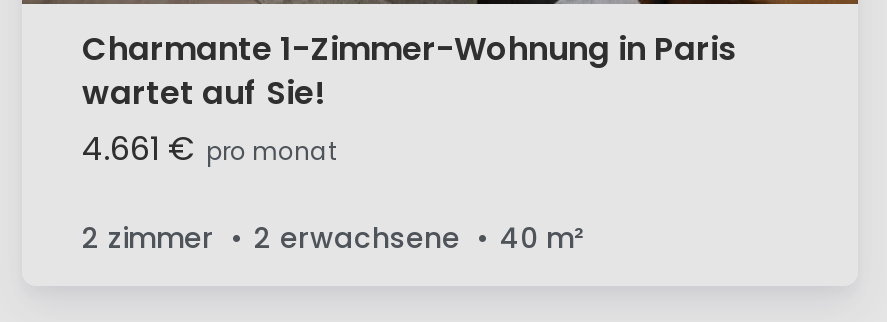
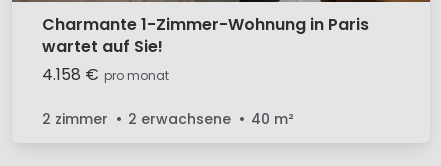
[82,127,336,173] 4.661 € pro monat -> [42,63,169,86] 4.158 € pro monat

